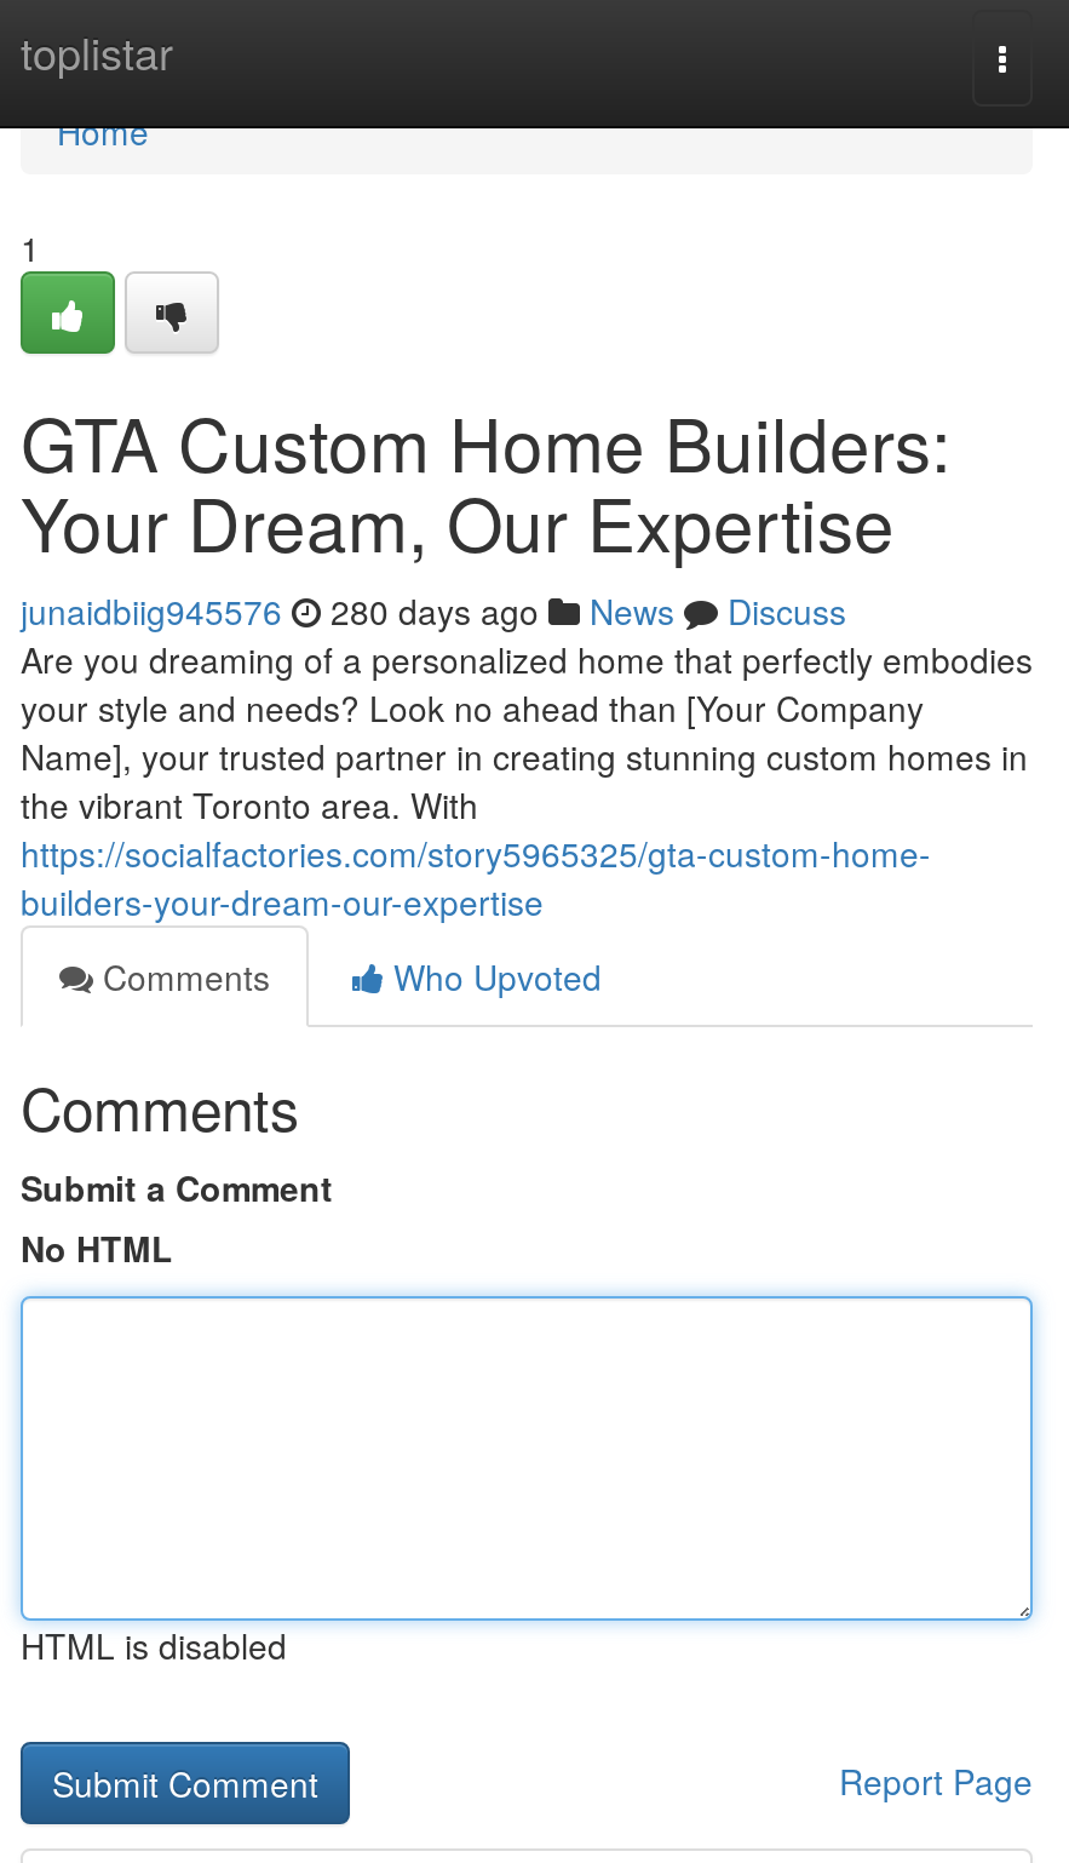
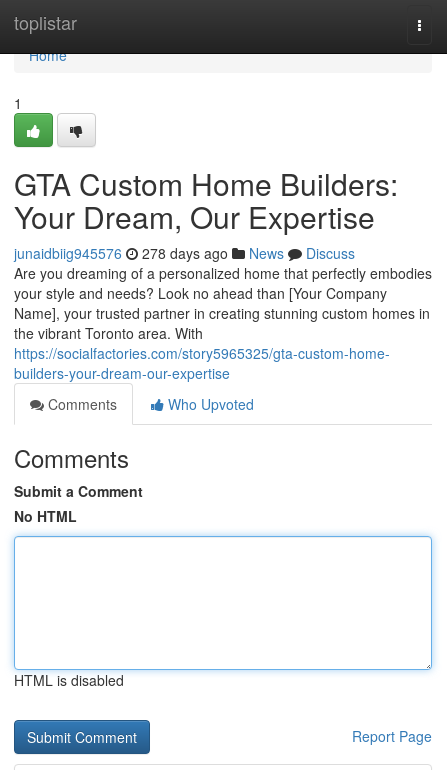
[21,586,846,635] junaidbiig945576 280 days ago News Discuss -> [14,243,355,263] junaidbiig945576 278 days ago News Discuss

